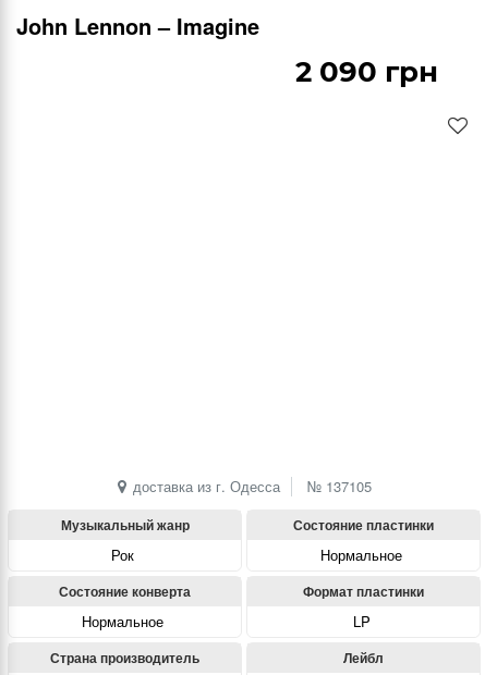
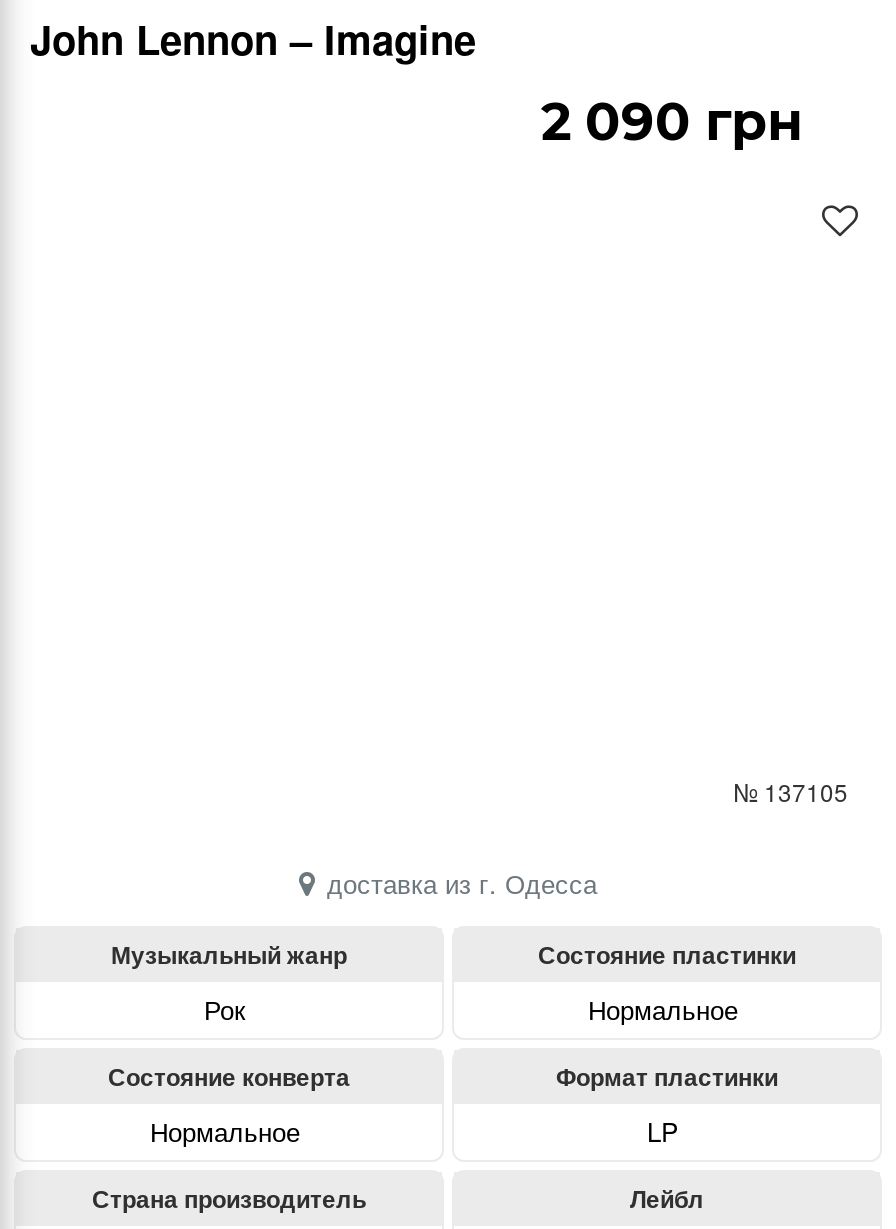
none -> [734,775,848,809] № 137105
[307,476,371,497] № 137105 -> none

